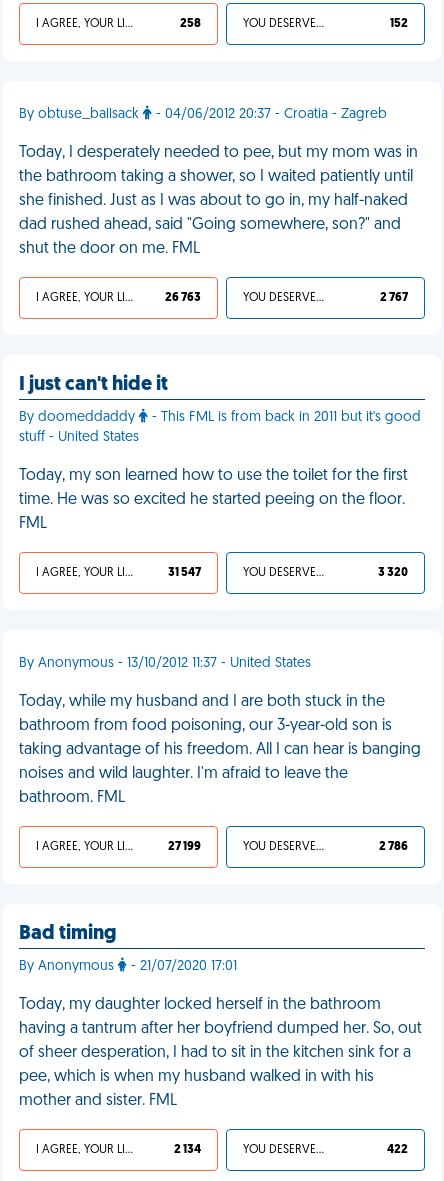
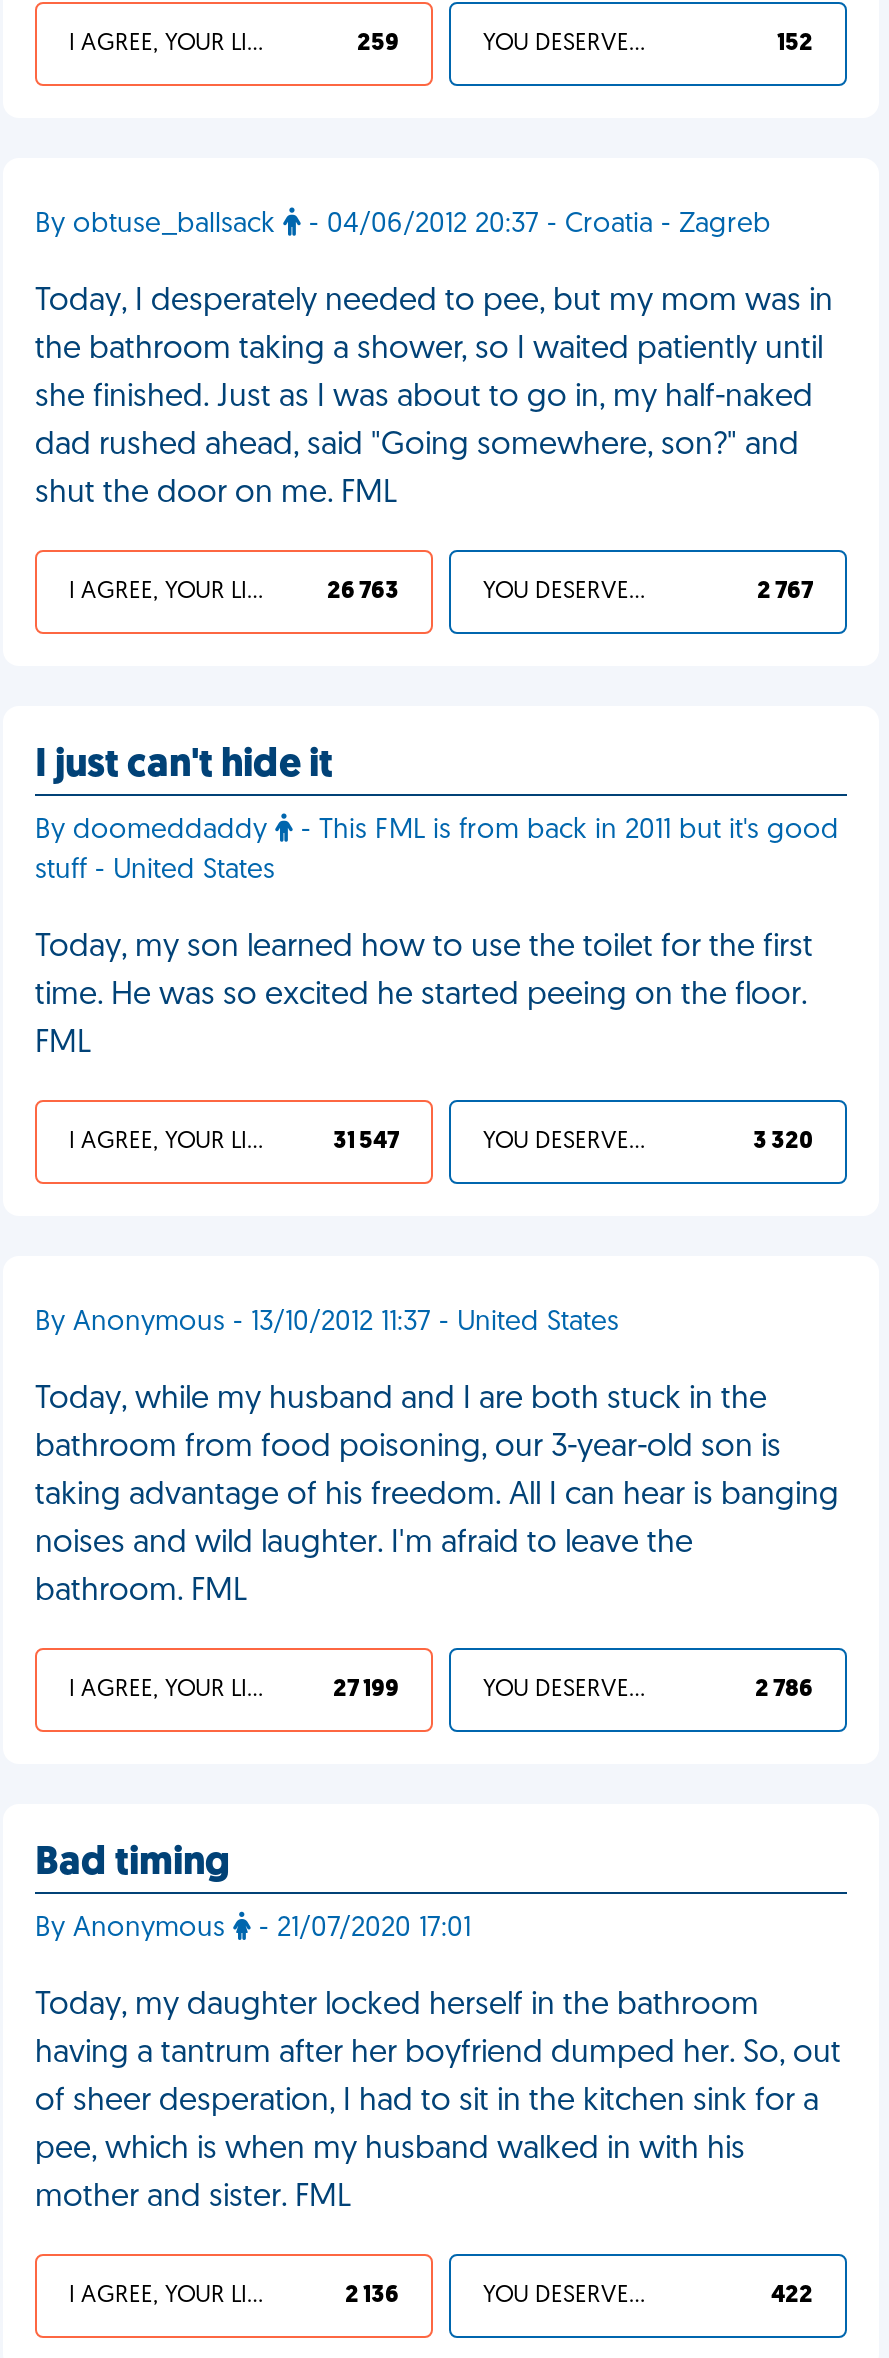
[180,18,201,30] 258 -> [357,32,399,56] 259
[174,1144,201,1156] 2 134 -> [345,2284,399,2308] 2 136

